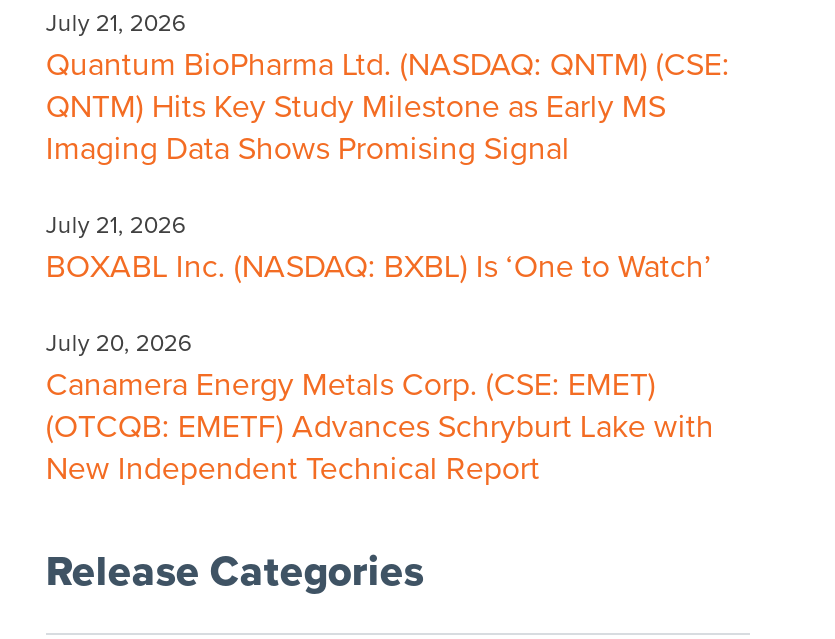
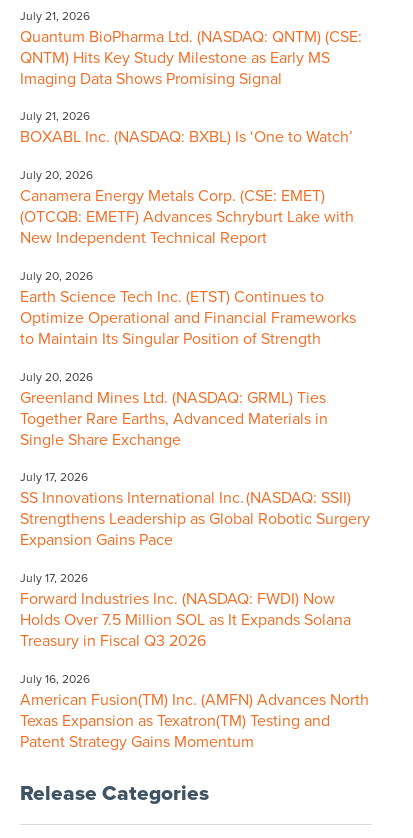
none -> [20,269,370,752] July 20, 2026 | Earth Science Tech Inc. (ETST) Continues to | Optimize Operational and Financial Frameworks | to Maintain Its Singular Position of Strength | July 20, 2026 | Greenland Mines Ltd. (NASDAQ: GRML) Ties | Together Rare Earths, Advanced Materials in | Single Share Exchange | July 17, 2026 | SS Innovations International Inc. (NASDAQ: SSII) | Strengthens Leadership as Global Robotic Surgery | Expansion Gains Pace | July 17, 2026 | Forward Industries Inc. (NASDAQ: FWDI) Now | Holds Over 7.5 Million SOL as It Expands Solana | Treasury in Fiscal Q3 2026 | July 16, 2026 | American Fusion(TM) Inc. (AMFN) Advances North | Texas Expansion as Texatron(TM) Testing and | Patent Strategy Gains Momentum

